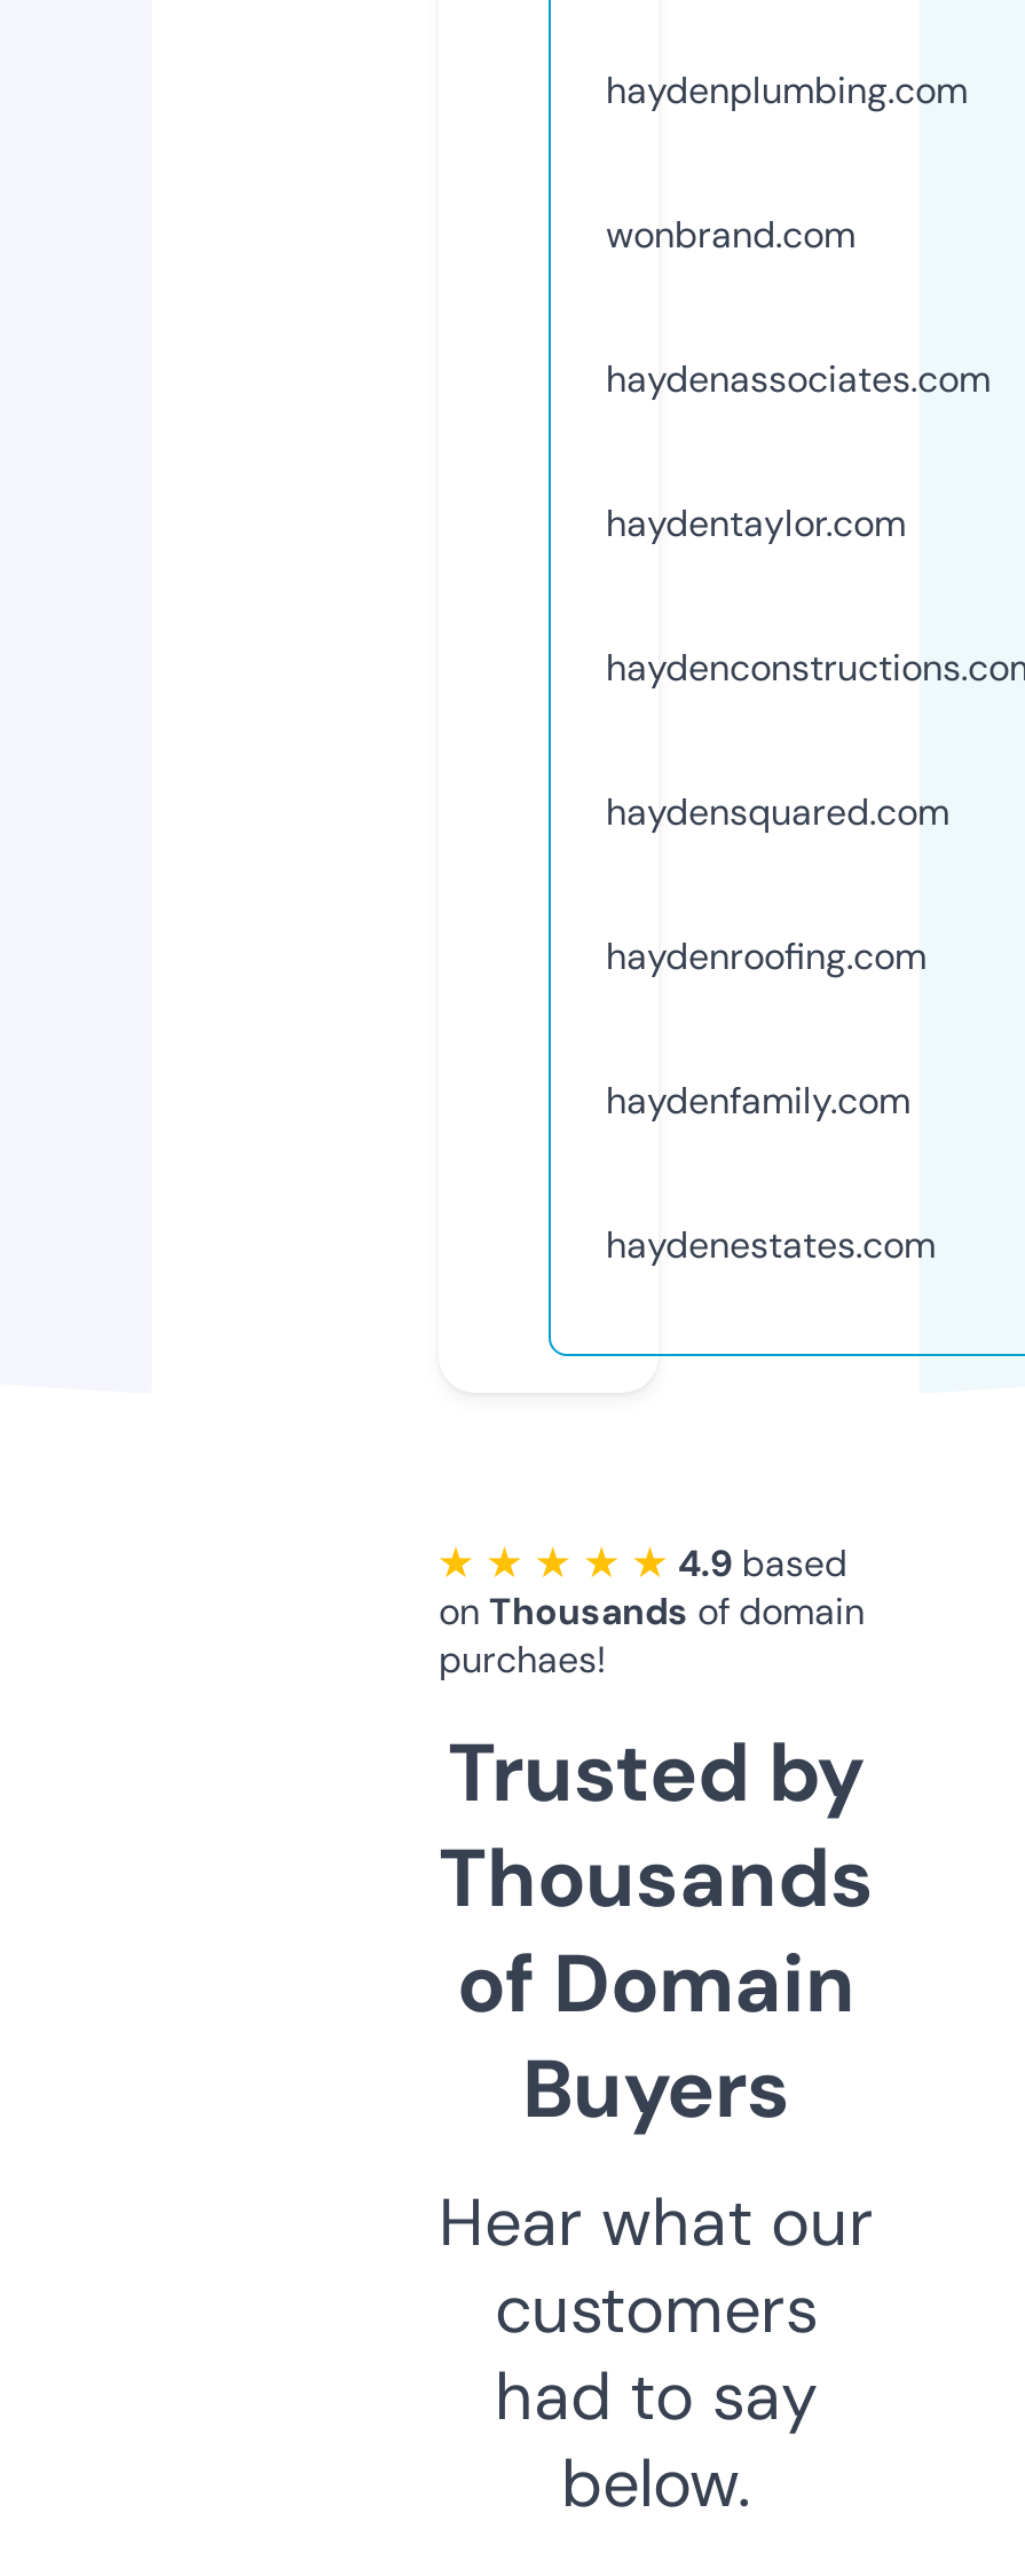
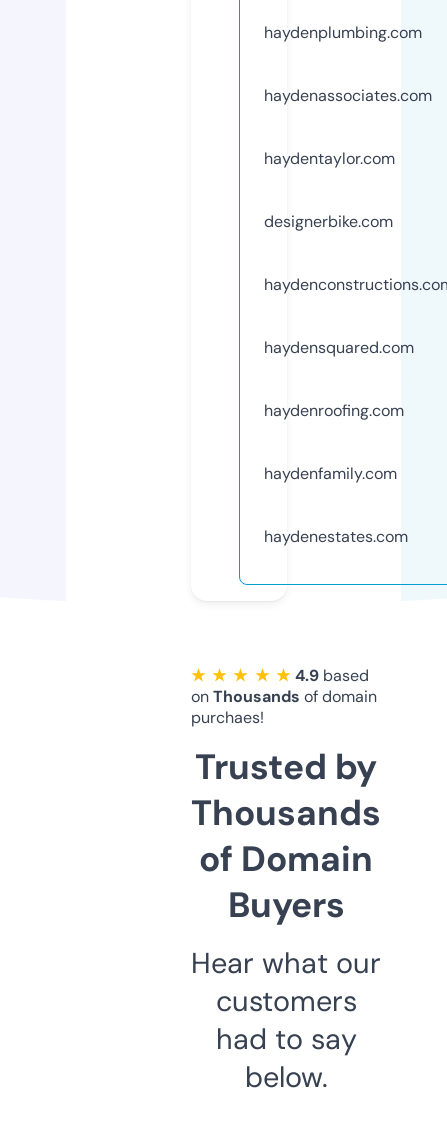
[606,210,856,258] wonbrand.com -> none
moved [606,355,991,547] -> [264,85,432,169]: haydenassociates.com | haydentaylor.com
none -> [264,211,393,232] designerbike.com

